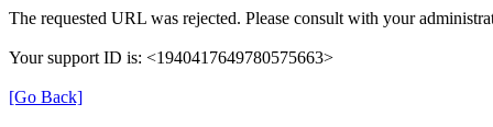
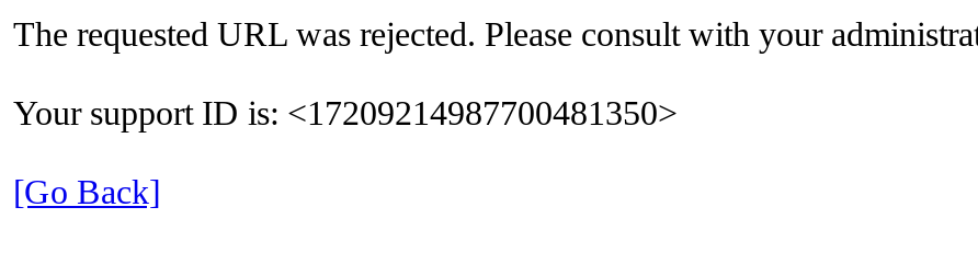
[9,48,333,67] Your support ID is: <1940417649780575663> -> [13,94,678,131] Your support ID is: <17209214987700481350>

